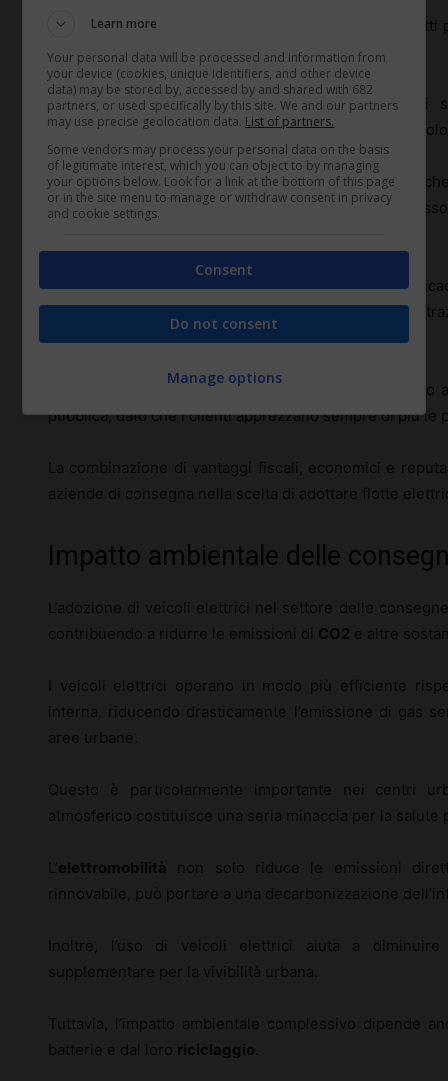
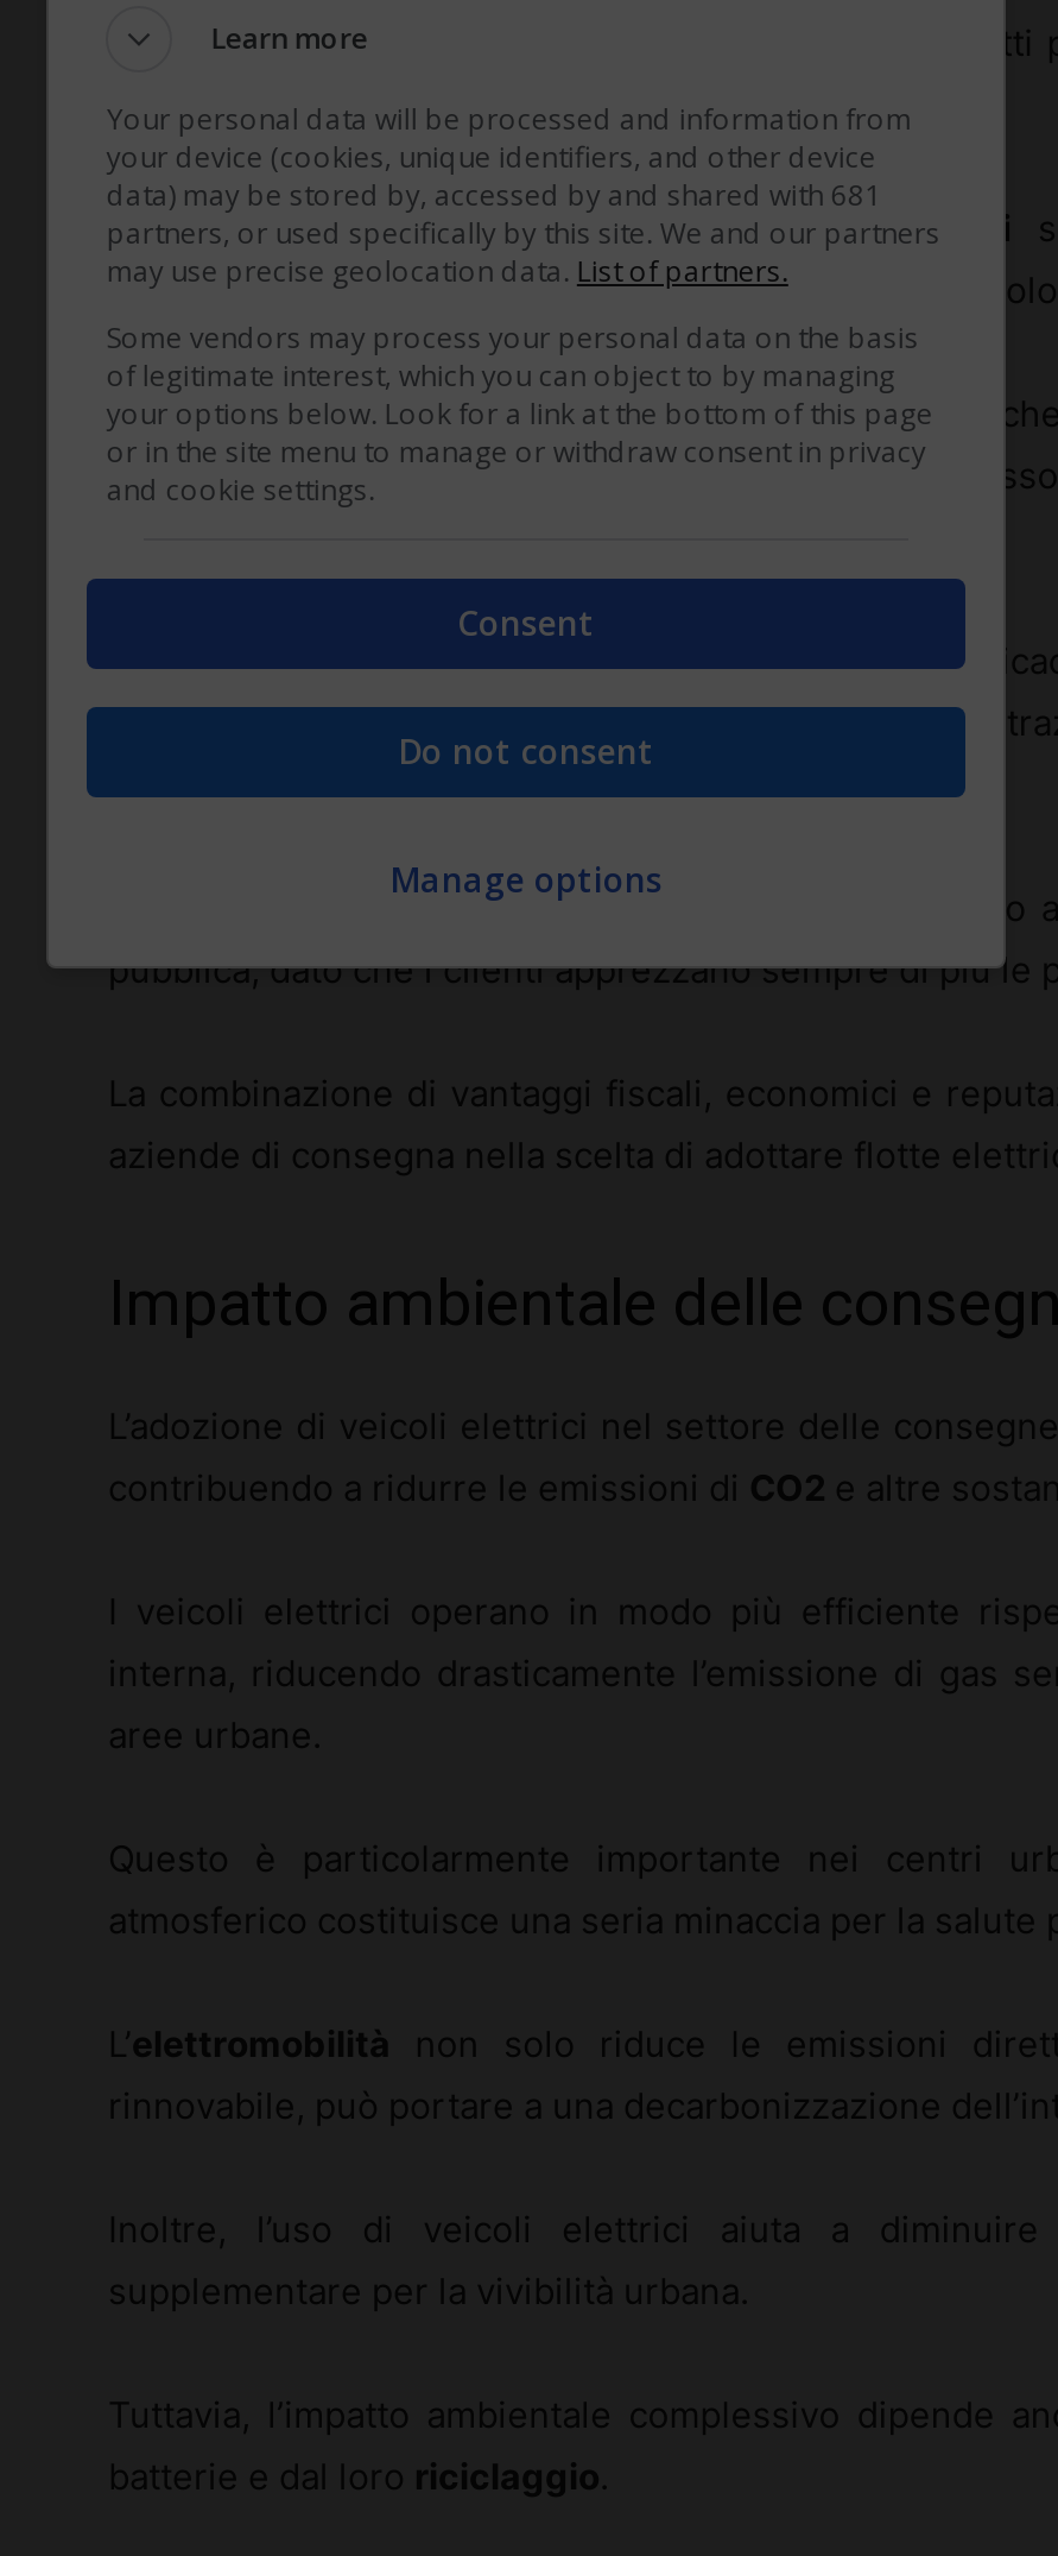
[47,80,373,97] data) may be stored by, accessed by and shared with 682 -> [107,173,881,214] data) may be stored by, accessed by and shared with 681

